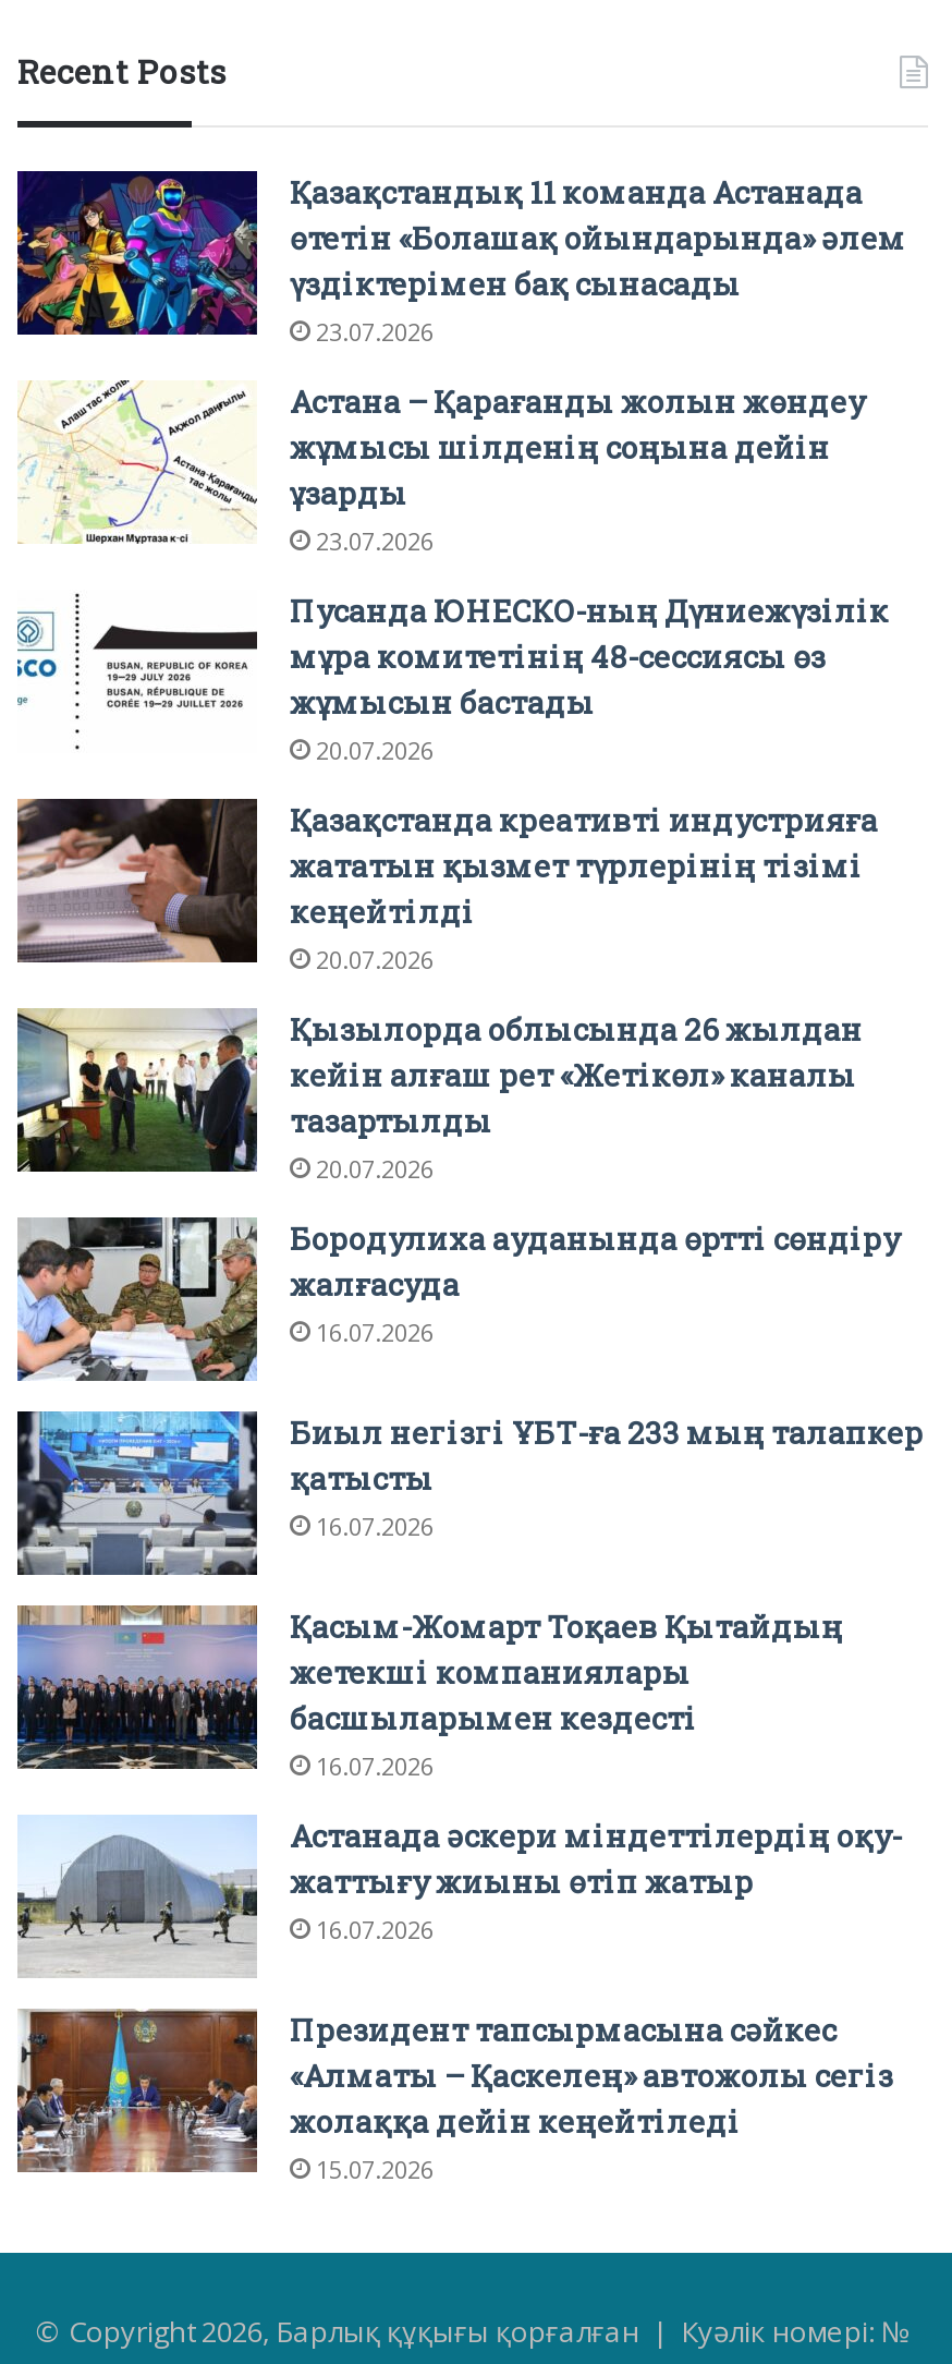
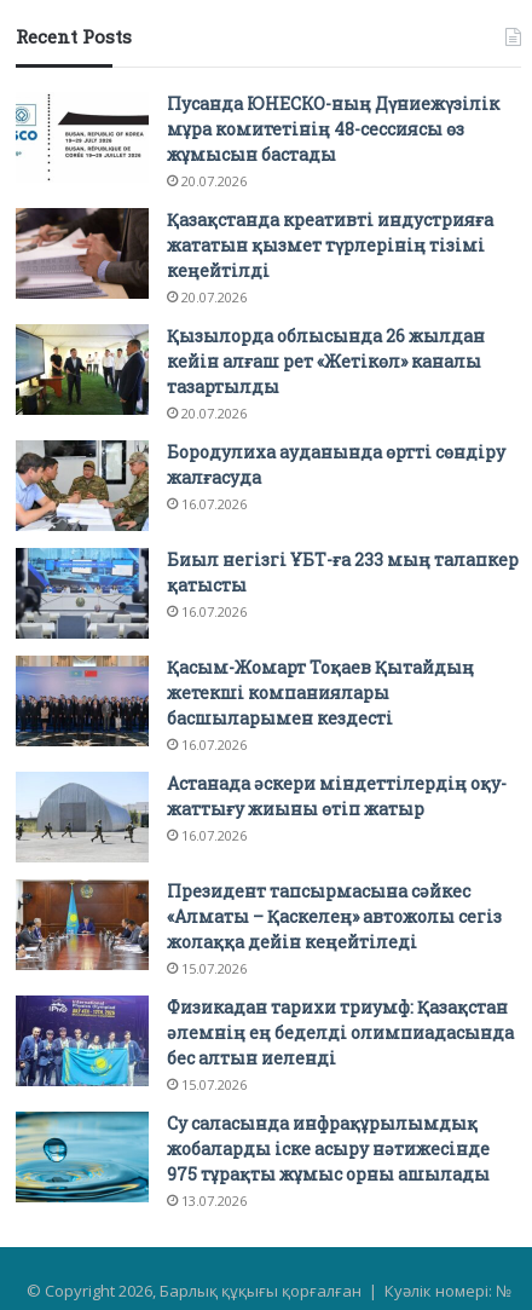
[15,169,906,556] [image] | Қазақстандық 11 команда Астанада | өтетін «Болашақ ойындарында» әлем | үздіктерімен бақ сынасады | 23.07.2026 | Астана – Қарағанды жолын жөндеу | жұмысы шілденің соңына дейін | ұзарды | 23.07.2026 -> none
[17,380,257,544] [image] -> none
moved [13,589,924,2184] -> [13,91,519,977]: [image] | Пусанда ЮНЕСКО-ның Дүниежүзілік | мұра комитетінің 48-сессиясы өз | ... | жолаққа дейін кеңейтіледі | 15.07.2026
none -> [15,994,514,1209] [image] | Физикадан тарихи триумф: Қазақстан | әлемнің ең беделді олимпиадасында | бес алтын иеленді | 15.07.2026 | Су саласында инфрақұрылымдық | жобаларды іске асыру нәтижесінде | 975 тұрақты жұмыс орны ашылады | 13.07.2026
none -> [15,1110,150,1204] [image]

